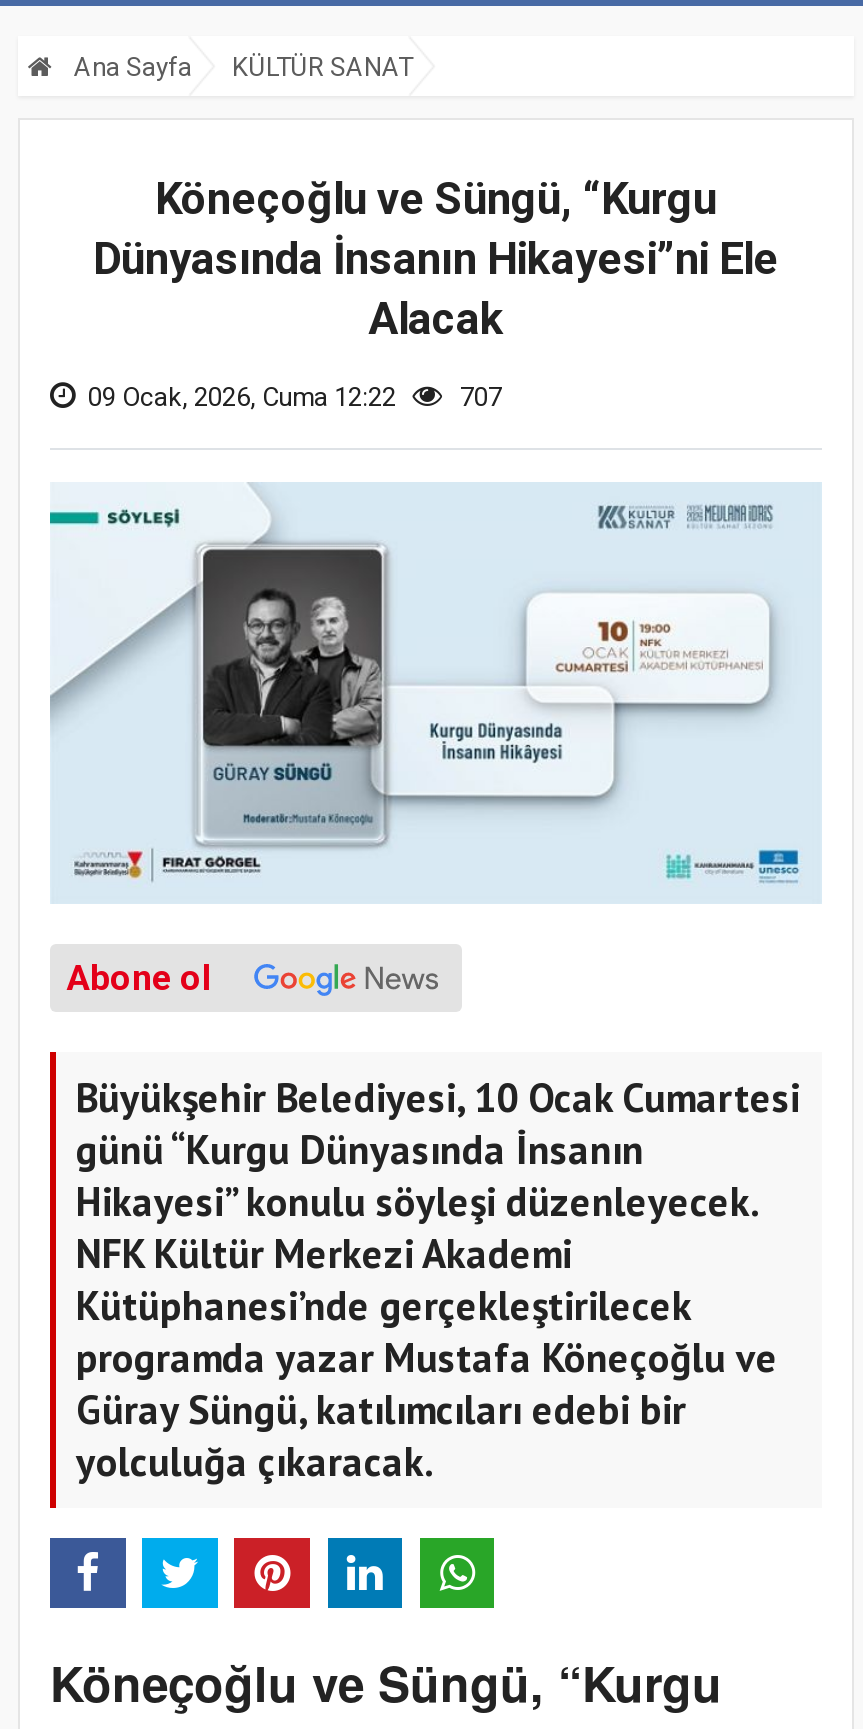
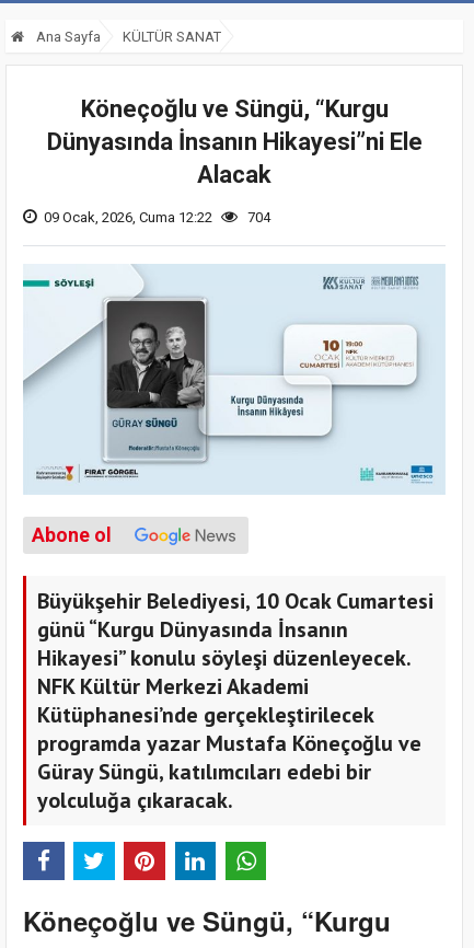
[88,382,502,412] 09 Ocak, 2026, Cuma 12:22 707 -> [44,209,270,226] 09 Ocak, 2026, Cuma 12:22 704

